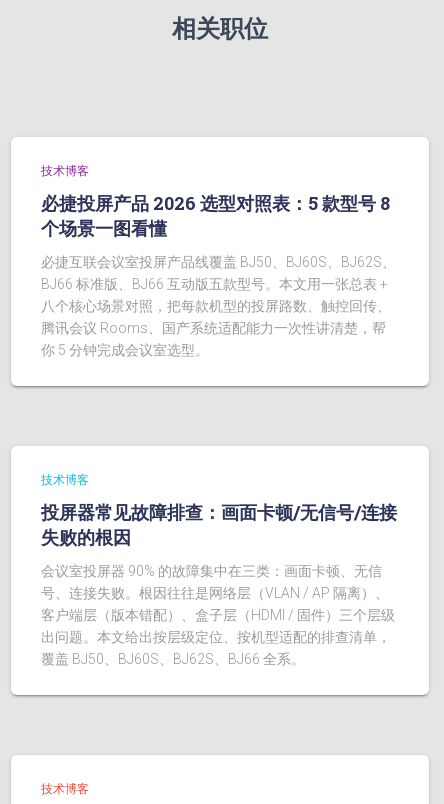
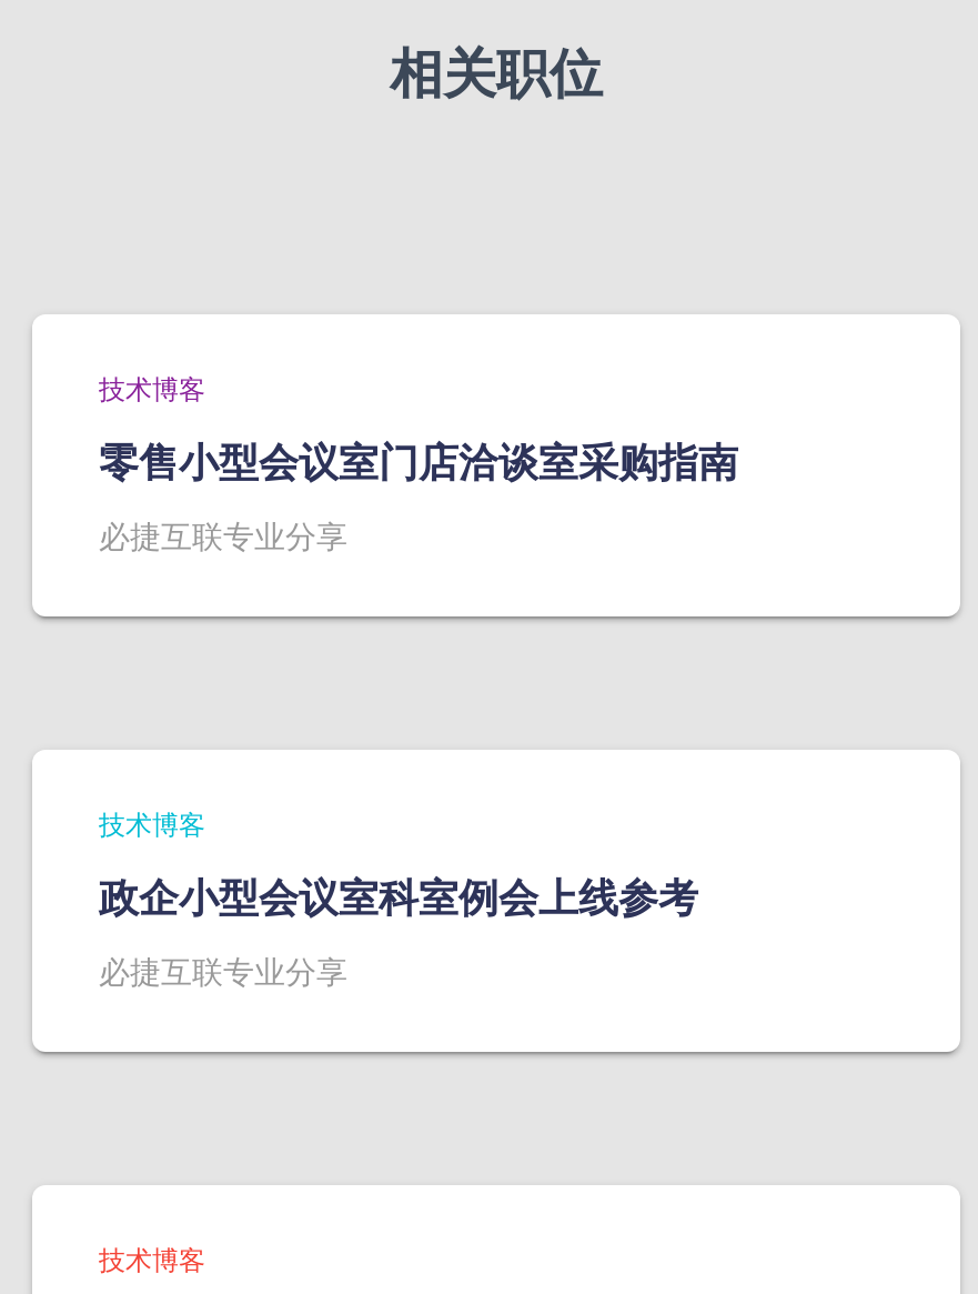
[41,191,390,240] 必捷投屏产品 2026 选型对照表：5 款型号 8 | 个场景一图看懂 -> [99,434,738,488] 零售小型会议室门店洽谈室采购指南
[41,254,396,358] 必捷互联会议室投屏产品线覆盖 BJ50、BJ60S、BJ62S、 | BJ66 标准版、BJ66 互动版五款型号。本文用一张总表 + | 八个核心场景对照，把每款机型的投屏路数、触控回传、 | 腾讯会议 Rooms、国产系统适配能力一次性讲清楚，帮 | 你 5 分钟完成会议室选型。 -> [99,519,347,554] 必捷互联专业分享
[41,500,397,549] 投屏器常见故障排查：画面卡顿/无信号/连接 | 失败的根因 -> [99,870,698,923] 政企小型会议室科室例会上线参考
[41,563,395,667] 会议室投屏器 90% 的故障集中在三类：画面卡顿、无信 | 号、连接失败。根因往往是网络层（VLAN / AP 隔离）、 | 客户端层（版本错配）、盒子层（HDMI / 固件）三个层级 | 出问题。本文给出按层级定位、按机型适配的排查清单， | 覆盖 BJ50、BJ60S、BJ62S、BJ66 全系。 -> [99,954,347,990] 必捷互联专业分享

